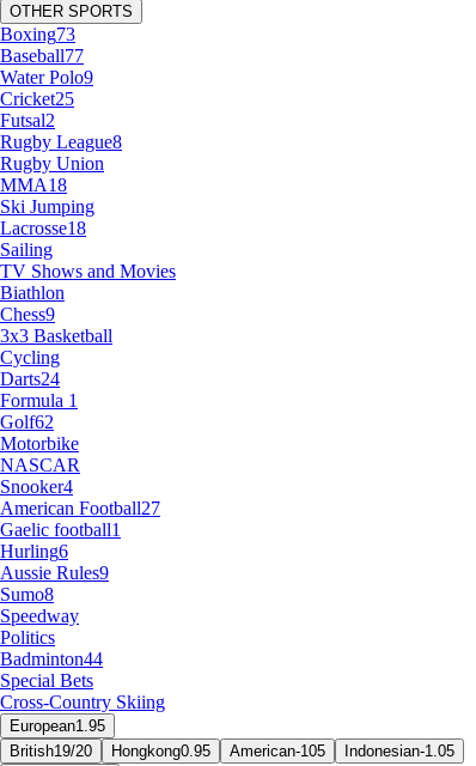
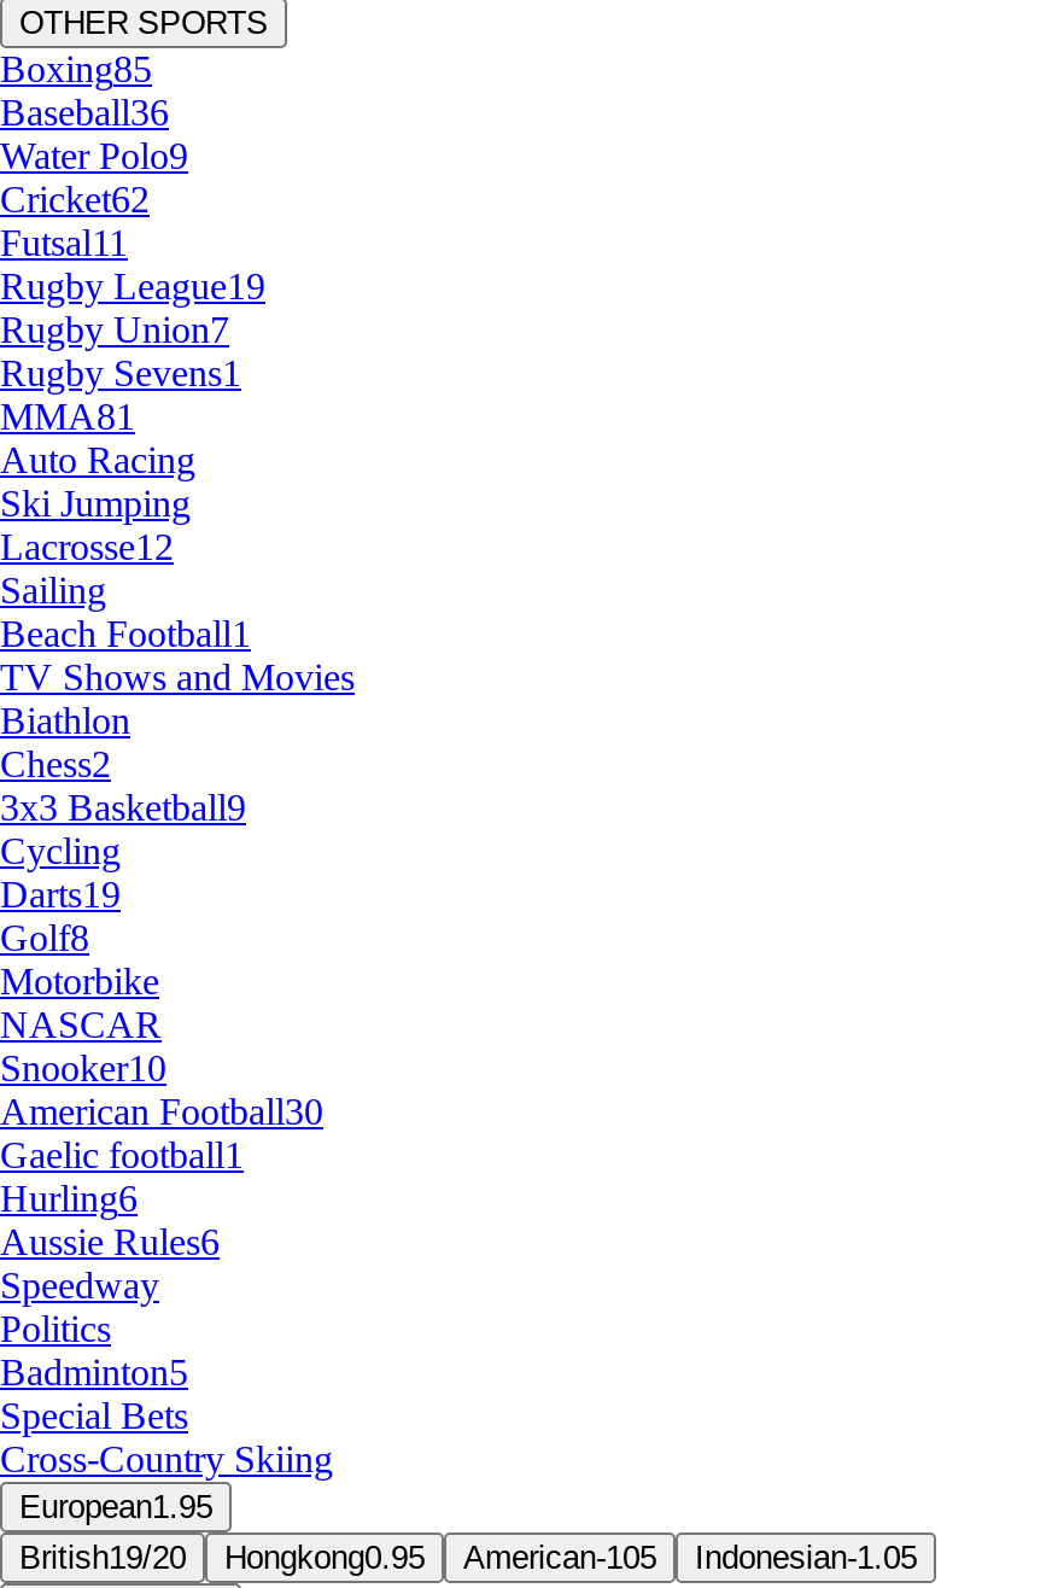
[0,24,75,44] Boxing73 -> [0,48,152,89] Boxing85
[0,45,84,66] Baseball77 -> [0,92,169,133] Baseball36
[0,89,122,195] Cricket25 | Futsal2 | Rugby League8 | Rugby Union | MMA 18 -> [0,179,265,480] Cricket62 | Futsal11 | Rugby League19 | Rugby Union7 | Rugby Sevens1 | MMA81 | Auto Racing
moved [0,196,94,217] -> [0,483,191,524]: Ski Jumping
[0,218,86,238] Lacrosse18 -> [0,526,174,567] Lacrosse12
moved [0,239,53,260] -> [0,570,106,611]: Sailing
none -> [0,613,251,654] Beach Football1
moved [0,261,176,303] -> [0,656,355,741]: TV Shows and Movies | Biathlon
[0,304,112,346] Chess9 | 3x3 Basketball -> [0,743,246,828] Chess2 | 3x3 Basketball9
moved [0,347,60,367] -> [0,830,121,871]: Cycling
[0,369,78,432] Darts24 | Formula 1 | Golf62 -> [0,874,121,958] Darts19 | Golf8
moved [0,433,80,475] -> [0,961,162,1045]: Motorbike | NASCAR
[0,476,73,497] Snooker4 -> [0,1047,166,1088] Snooker10
[0,498,160,518] American Football27 -> [0,1091,323,1132] American Football30
moved [0,519,121,561] -> [0,1134,244,1219]: Gaelic football1 | Hurling6
[0,563,109,604] Aussie Rules9 | Sumo8 -> [0,1221,220,1262] Aussie Rules6
[0,649,103,669] Badminton44 -> [0,1351,188,1393] Badminton5

